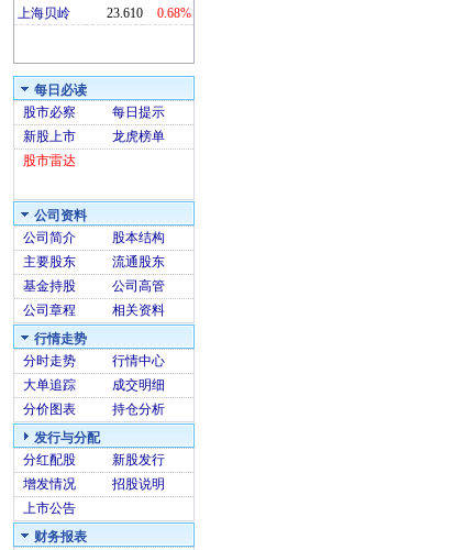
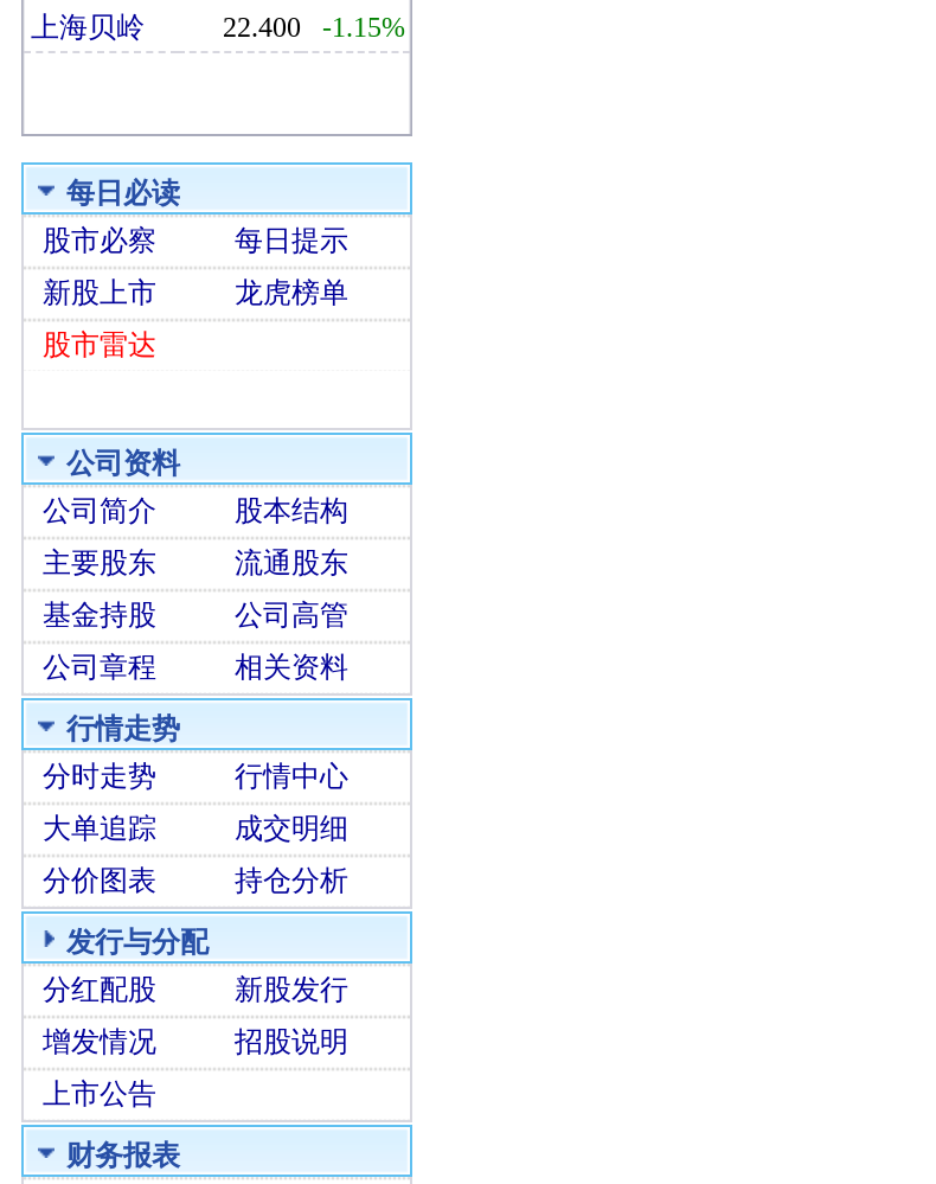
[107,5,143,21] 23.610 -> [223,11,301,44] 22.400
[157,5,191,21] 0.68% -> [322,11,405,44] -1.15%

